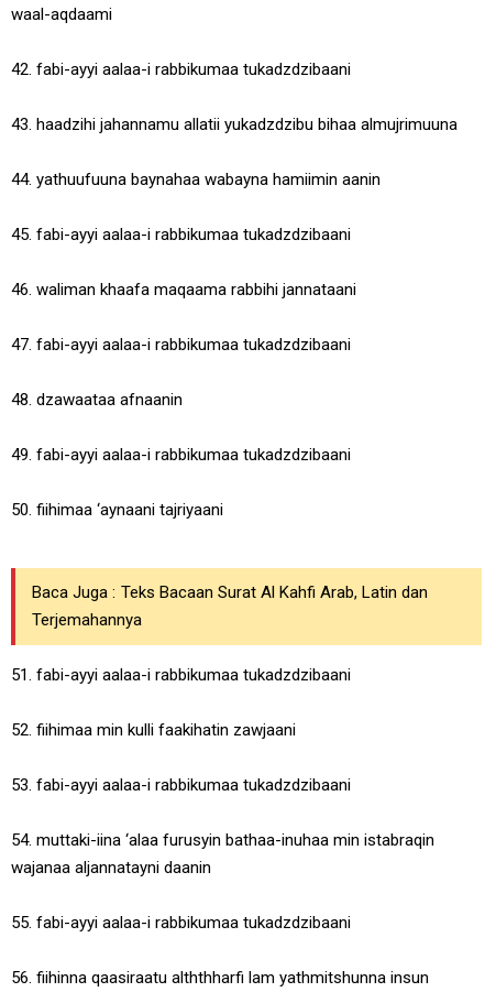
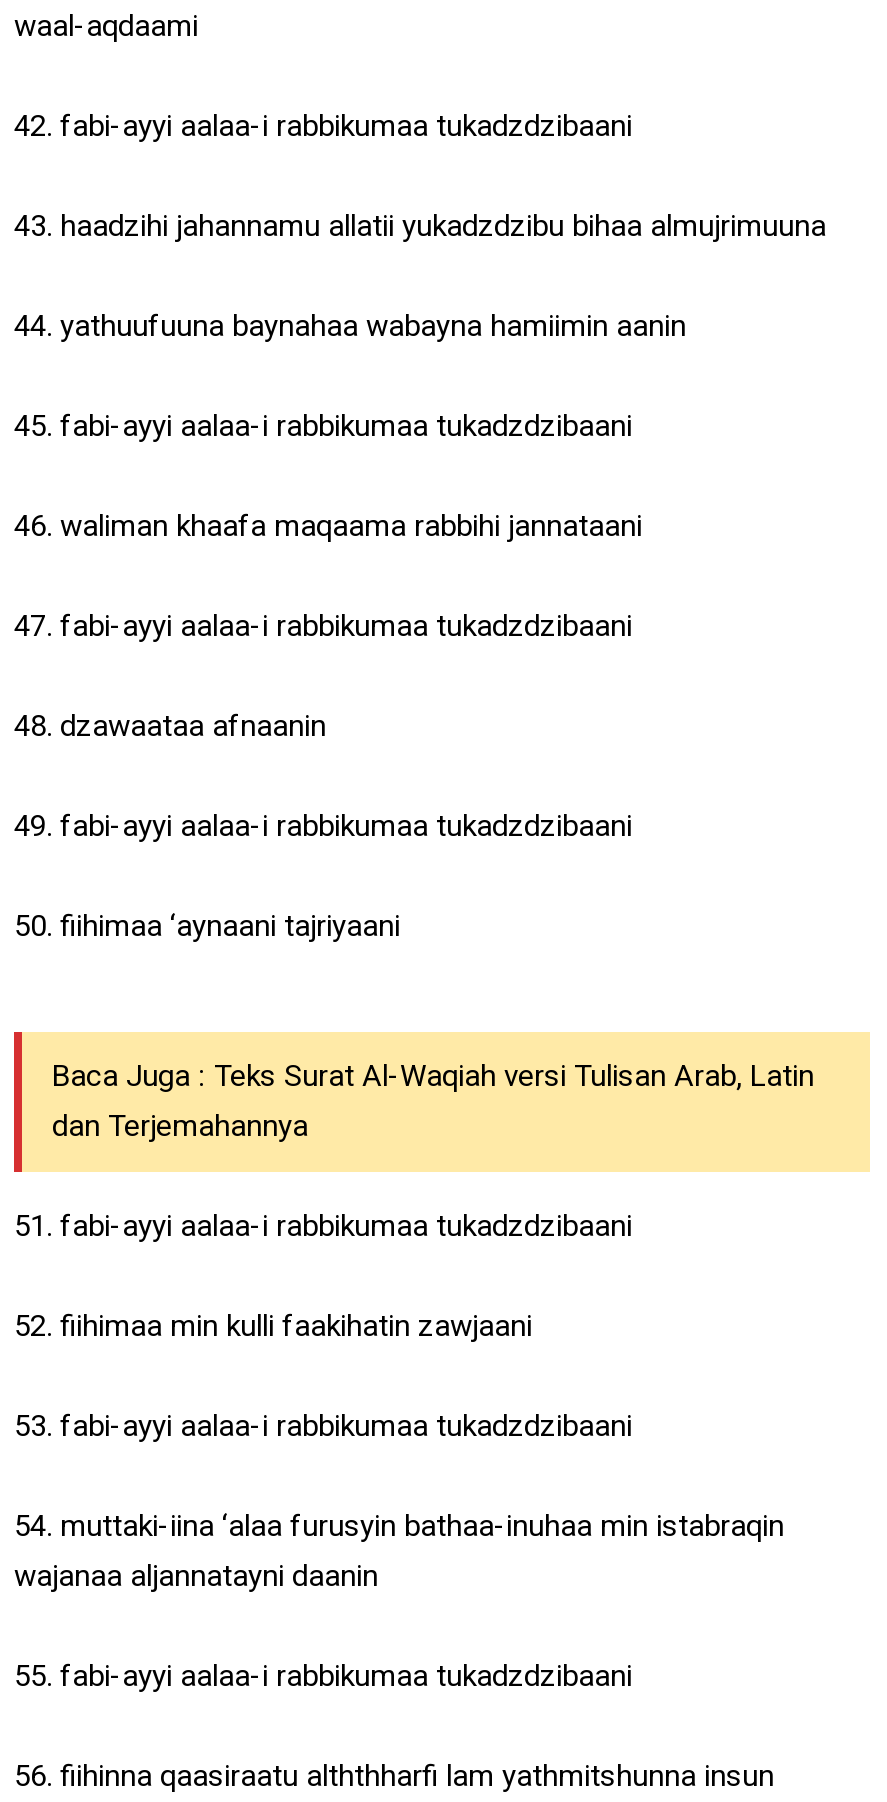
[32,582,428,630] Baca Juga : Teks Bacaan Surat Al Kahfi Arab, Latin dan | Terjemahannya -> [52,1058,814,1144] Baca Juga : Teks Surat Al-Waqiah versi Tulisan Arab, Latin | dan Terjemahannya

